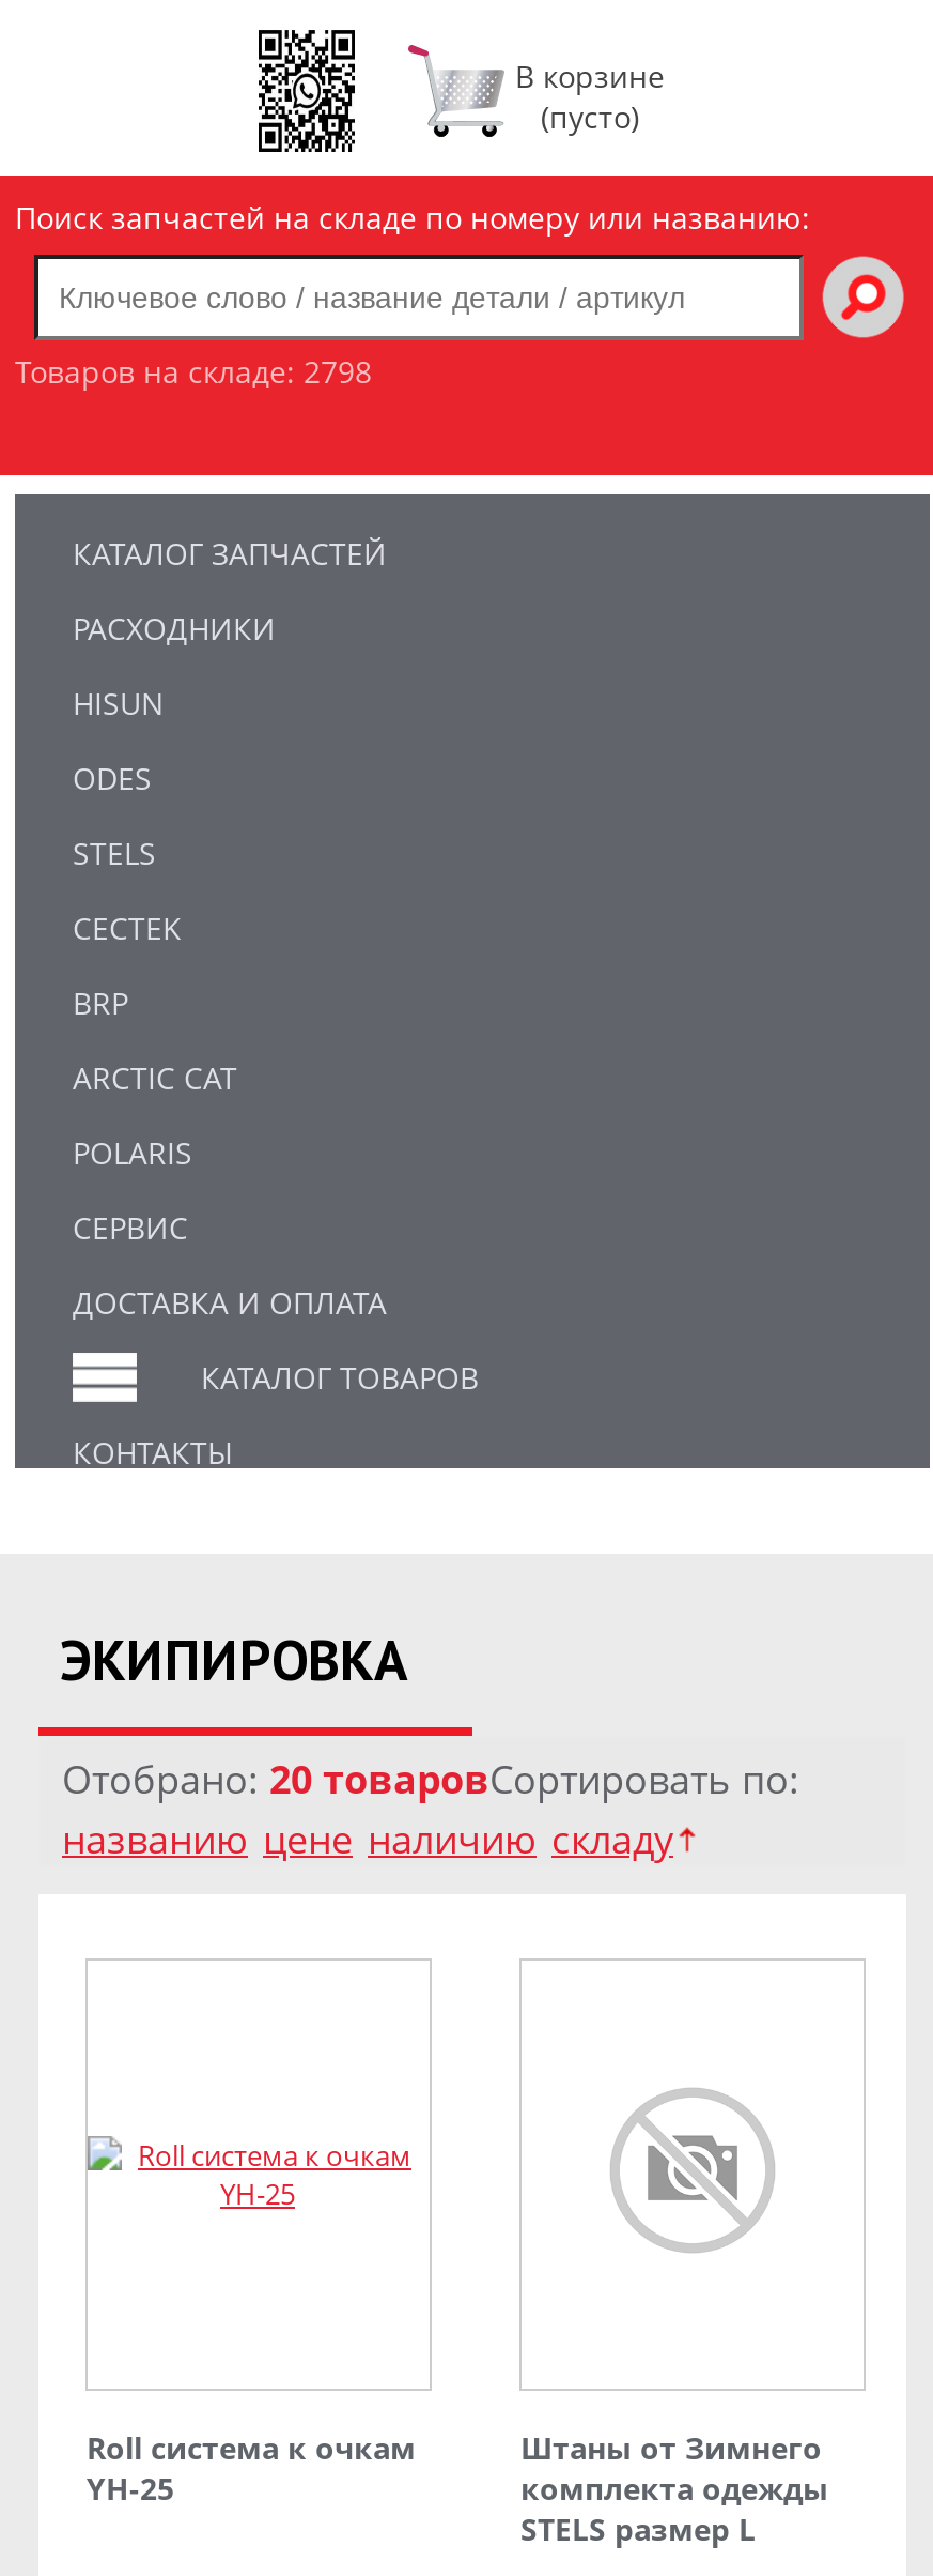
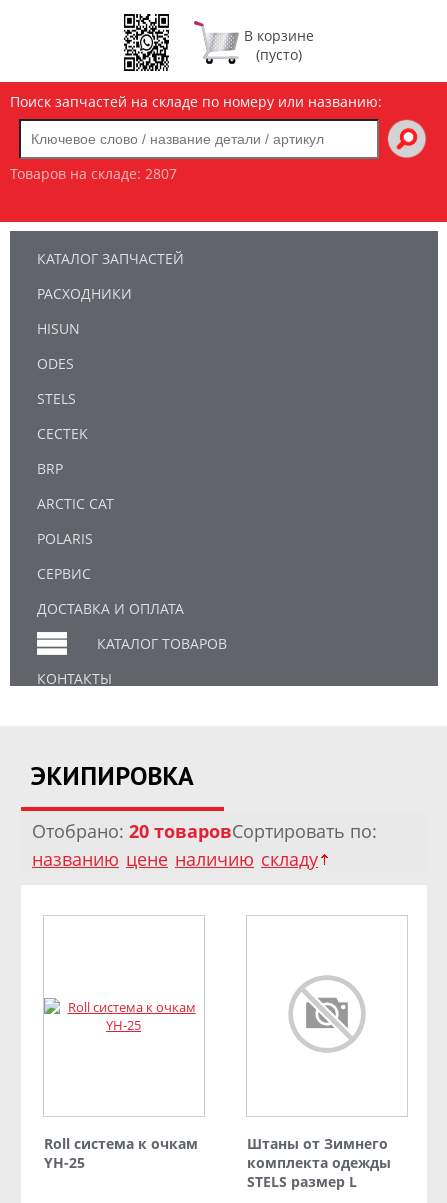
[15,351,372,392] Товаров на складе: 2798 -> [10,164,177,183] Товаров на складе: 2807

